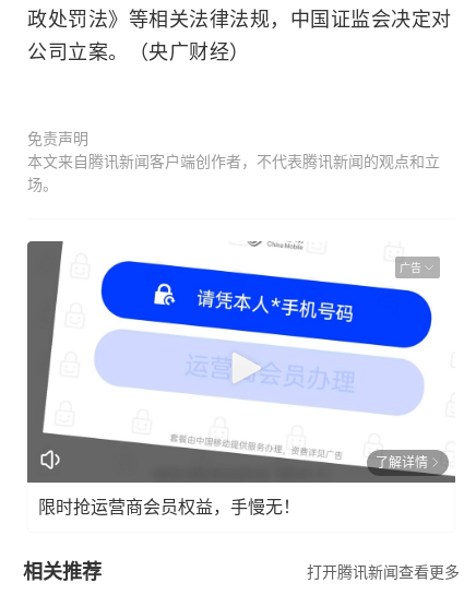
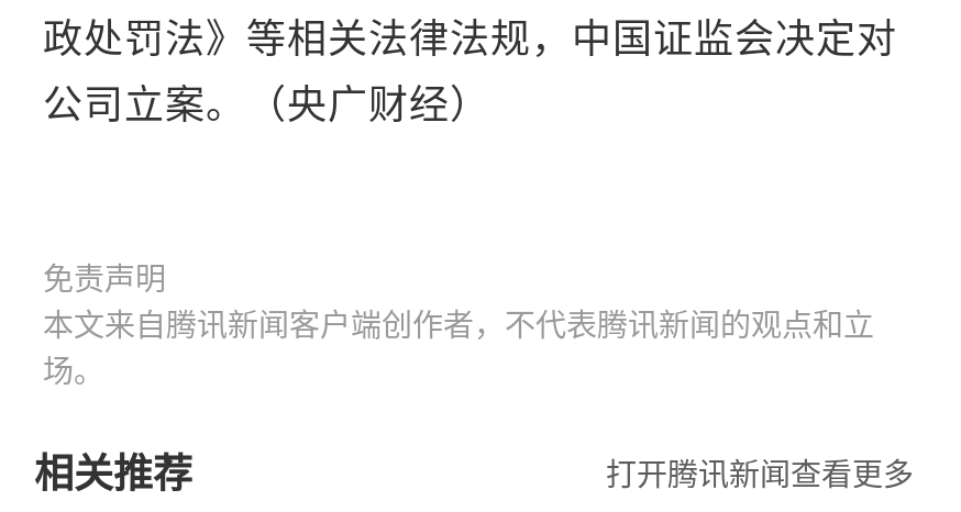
[26,240,456,484] [image] | 广告 -> none
[38,455,428,516] 了解详情 | 限时抢运营商会员权益，手慢无！ -> none

